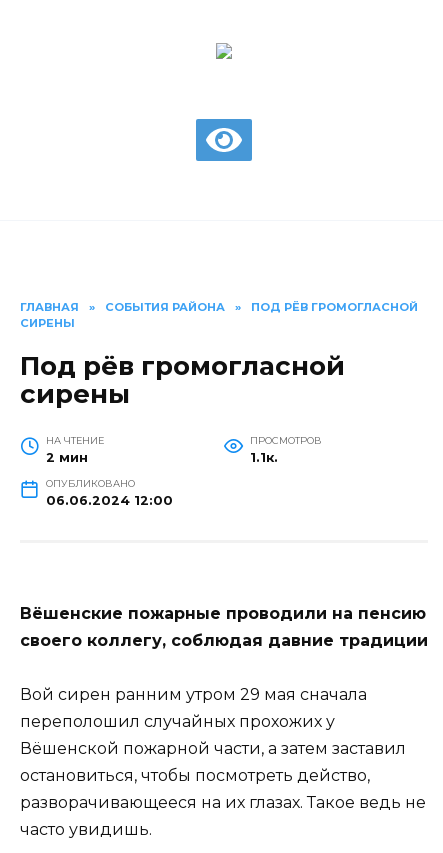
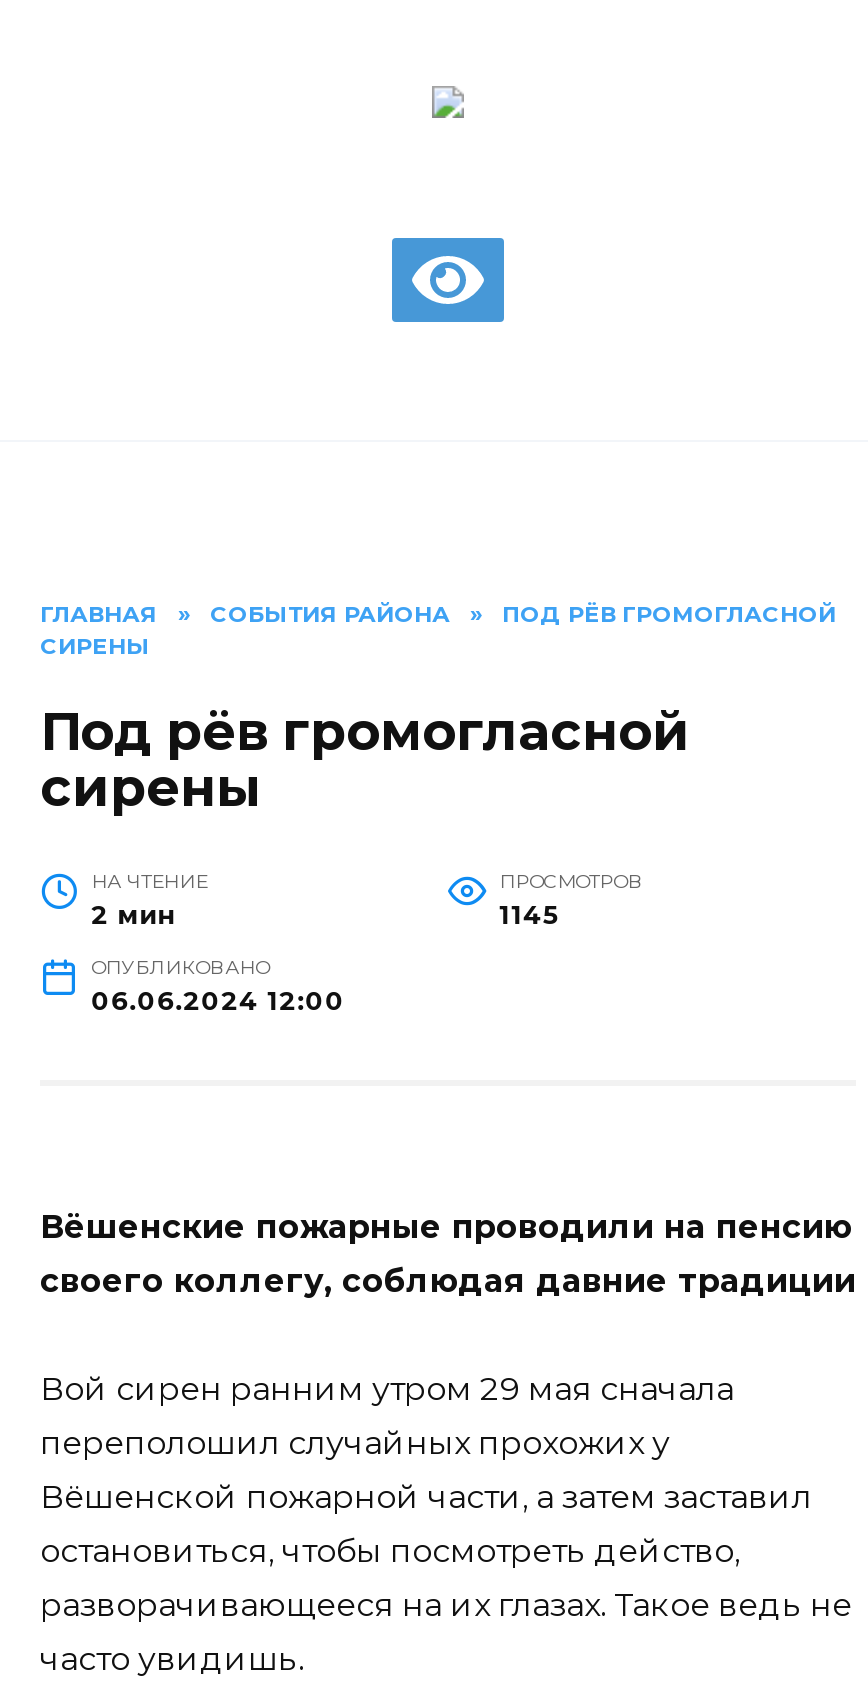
[250,450,278,465] 1.1к. -> [499,900,559,930] 1145

